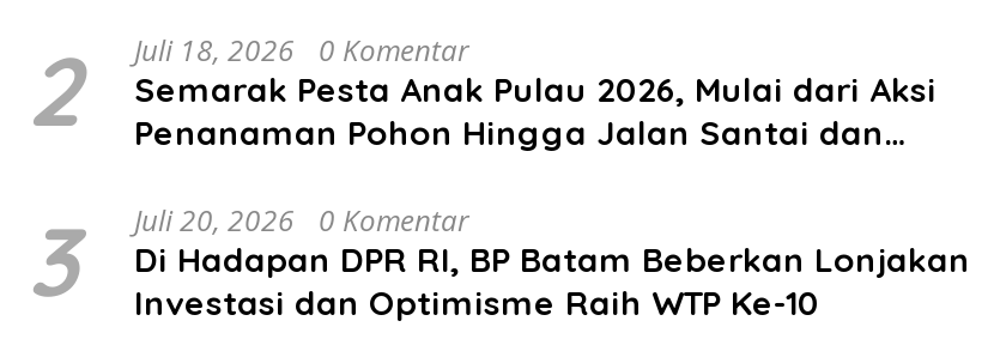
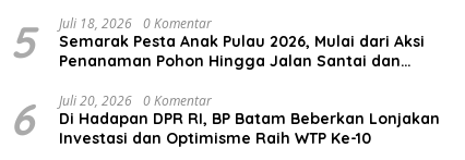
[26,30,937,155] 2 Juli 18, 2026 0 Komentar Semarak Pesta Anak Pulau 2026, Mulai dari Aksi Penanaman Pohon Hingga Jalan Santai dan -> [10,14,425,70] 5 Juli 18, 2026 0 Komentar Semarak Pesta Anak Pulau 2026, Mulai dari Aksi Penanaman Pohon Hingga Jalan Santai dan
[26,200,970,325] 3 Juli 20, 2026 0 Komentar Di Hadapan DPR RI, BP Batam Beberkan Lonjakan Investasi dan Optimisme Raih WTP Ke-10 -> [10,91,440,148] 6 Juli 20, 2026 0 Komentar Di Hadapan DPR RI, BP Batam Beberkan Lonjakan Investasi dan Optimisme Raih WTP Ke-10

